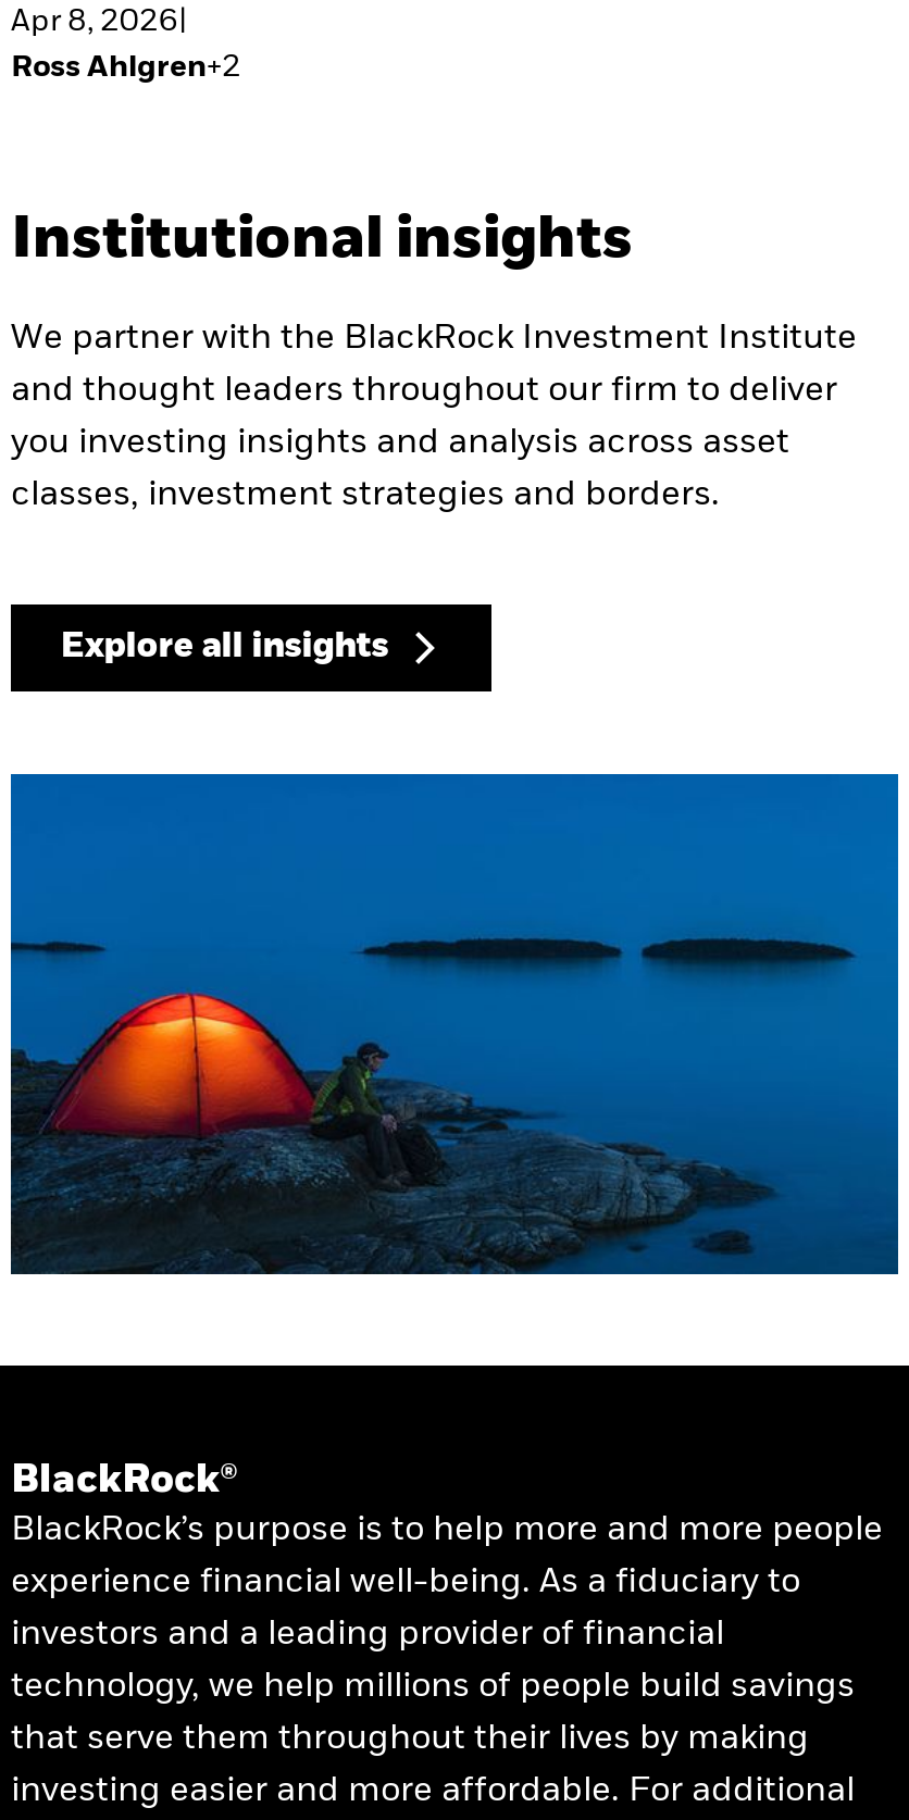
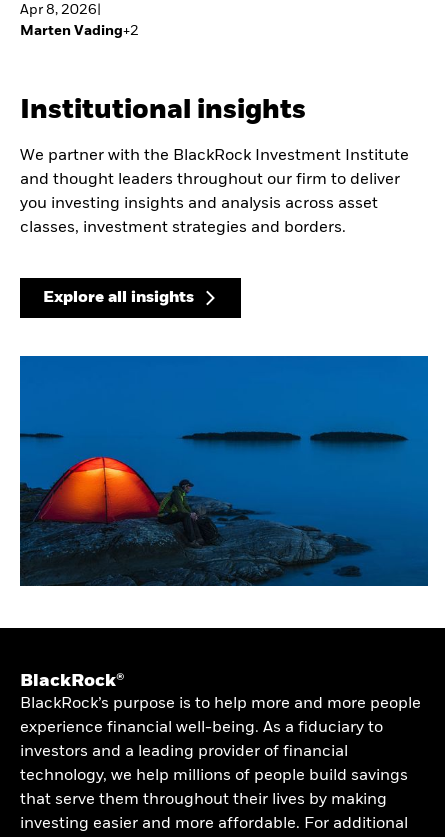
[11,53,241,83] Ross Ahlgren+2 -> [20,24,139,38] Marten Vading+2

